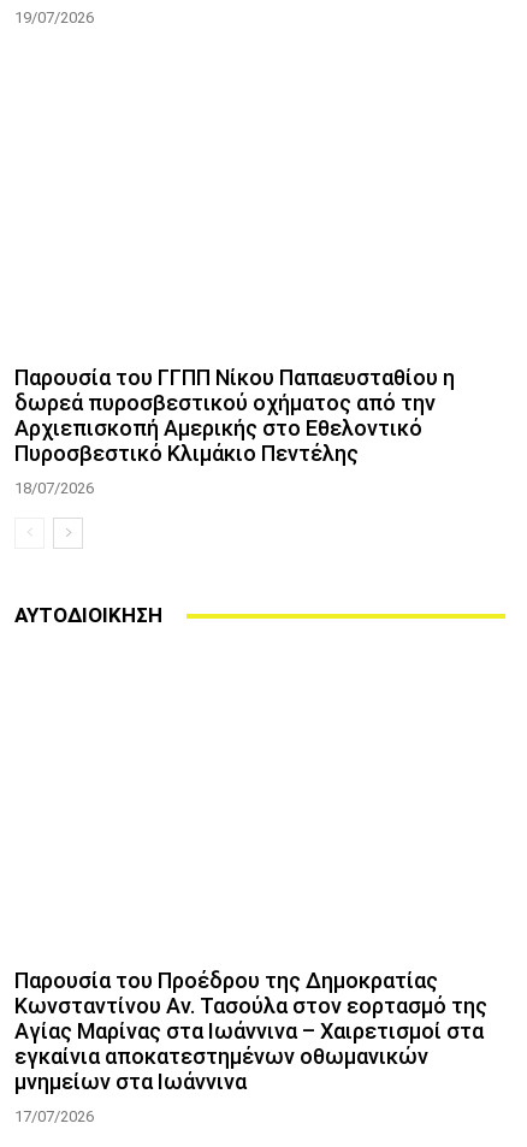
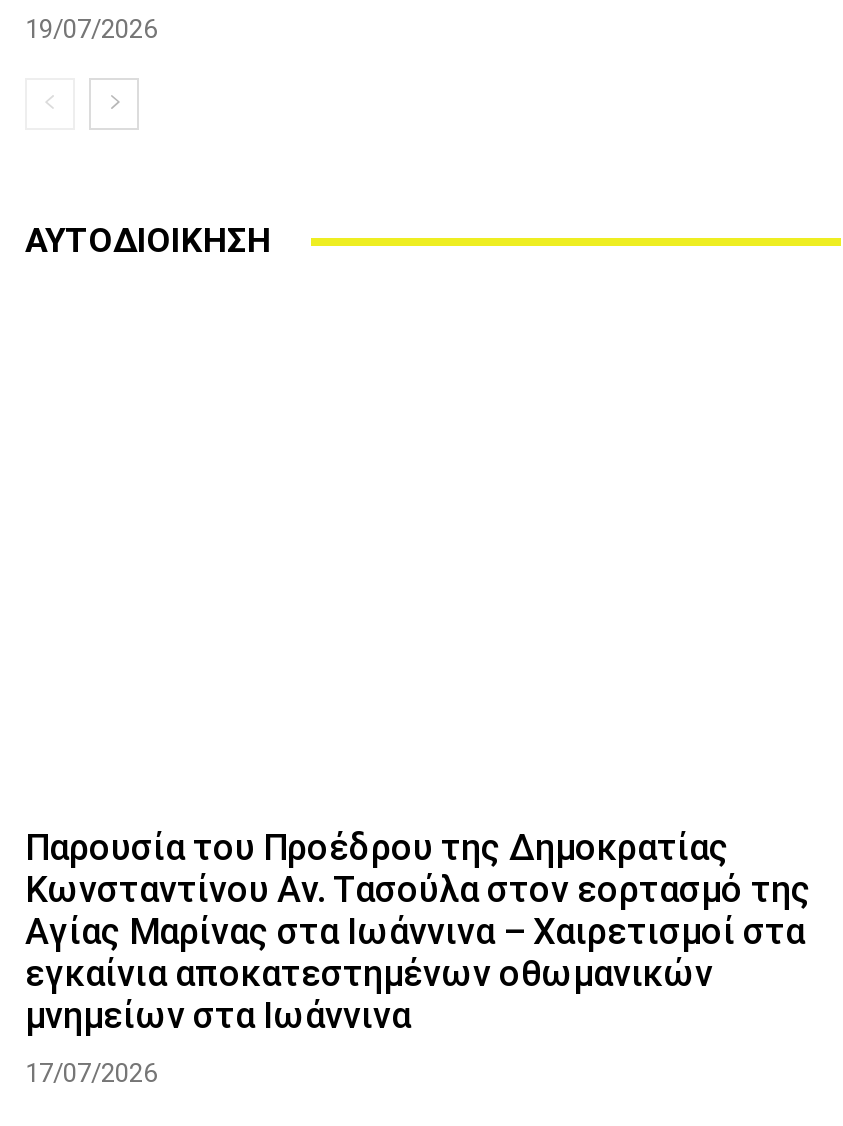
[14,365,455,497] Παρουσία του ΓΓΠΠ Νίκου Παπαευσταθίου η | δωρεά πυροσβεστικού οχήματος από την | Αρχιεπισκοπή Αμερικής στο Εθελοντικό | Πυροσβεστικό Κλιμάκιο Πεντέλης | 18/07/2026 -> none

